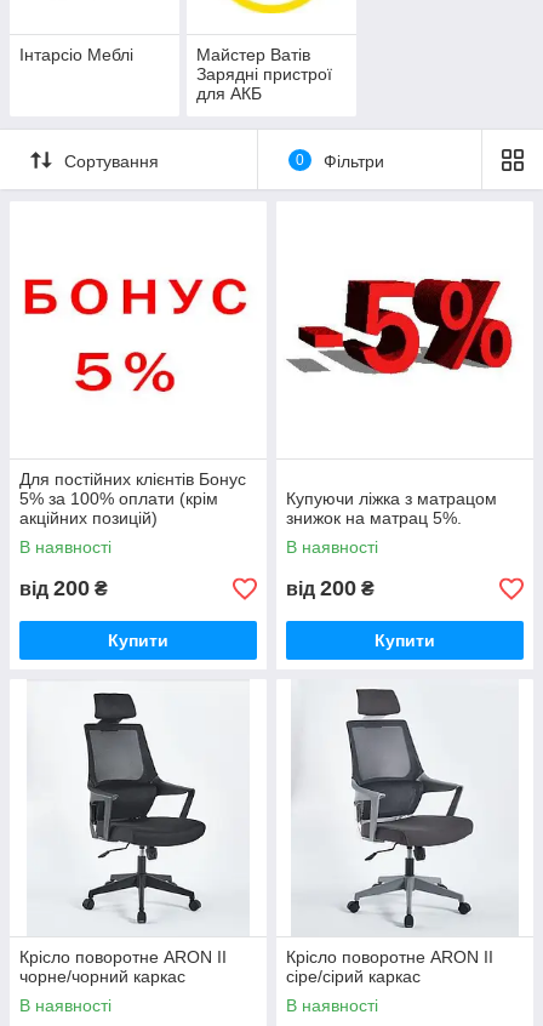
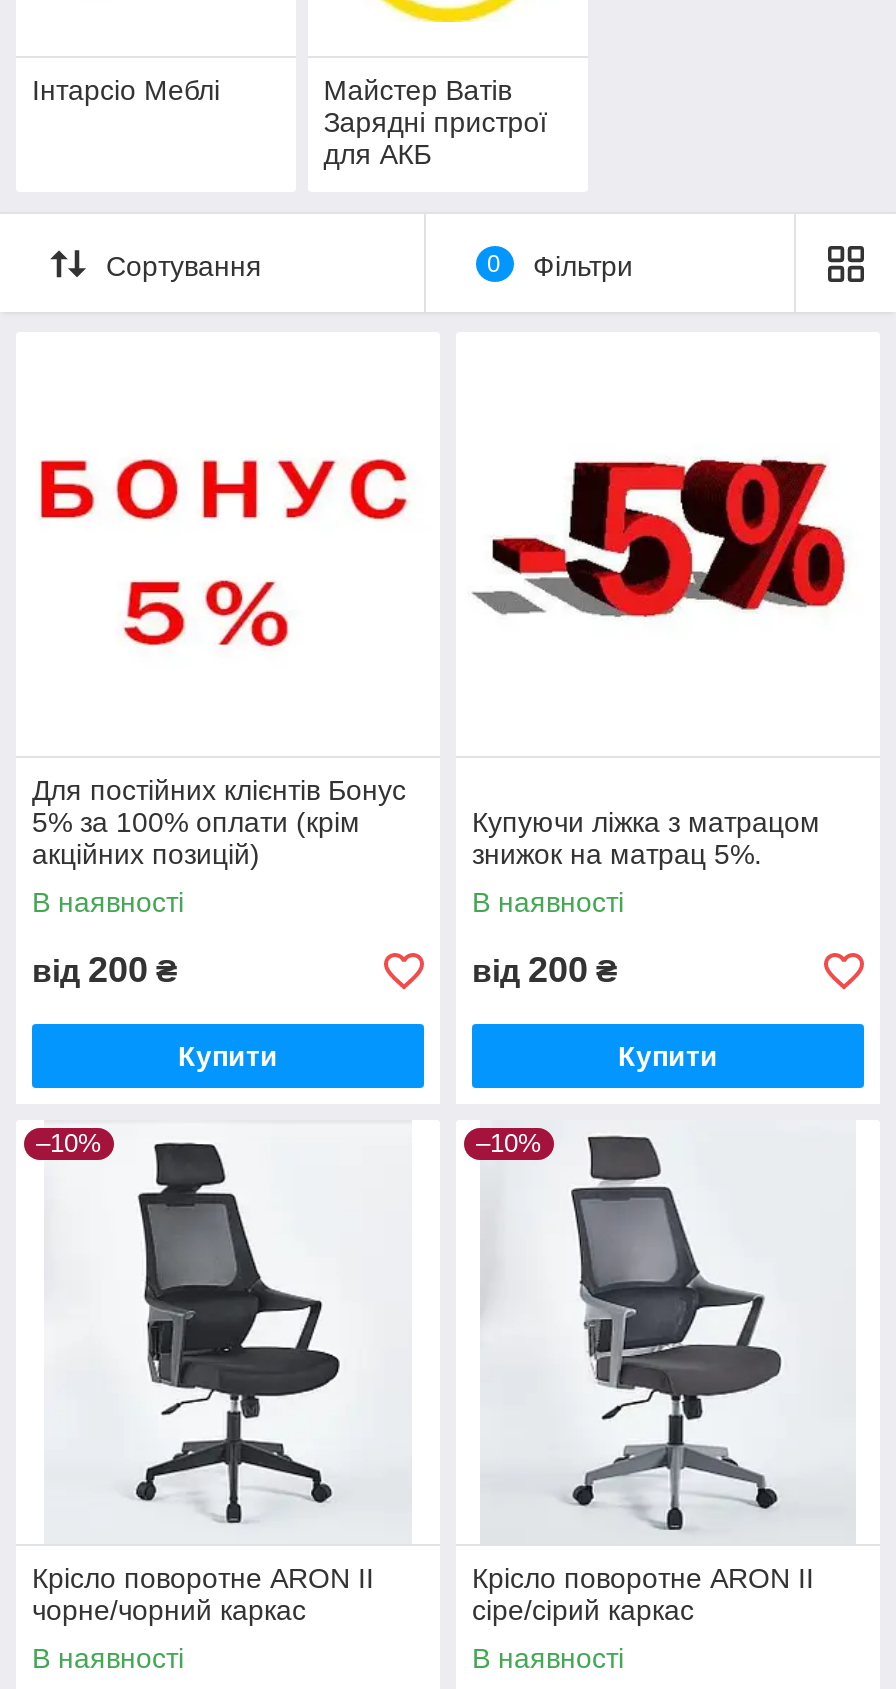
none -> [36,1128,102,1158] –10%
none -> [476,1128,542,1158] –10%

